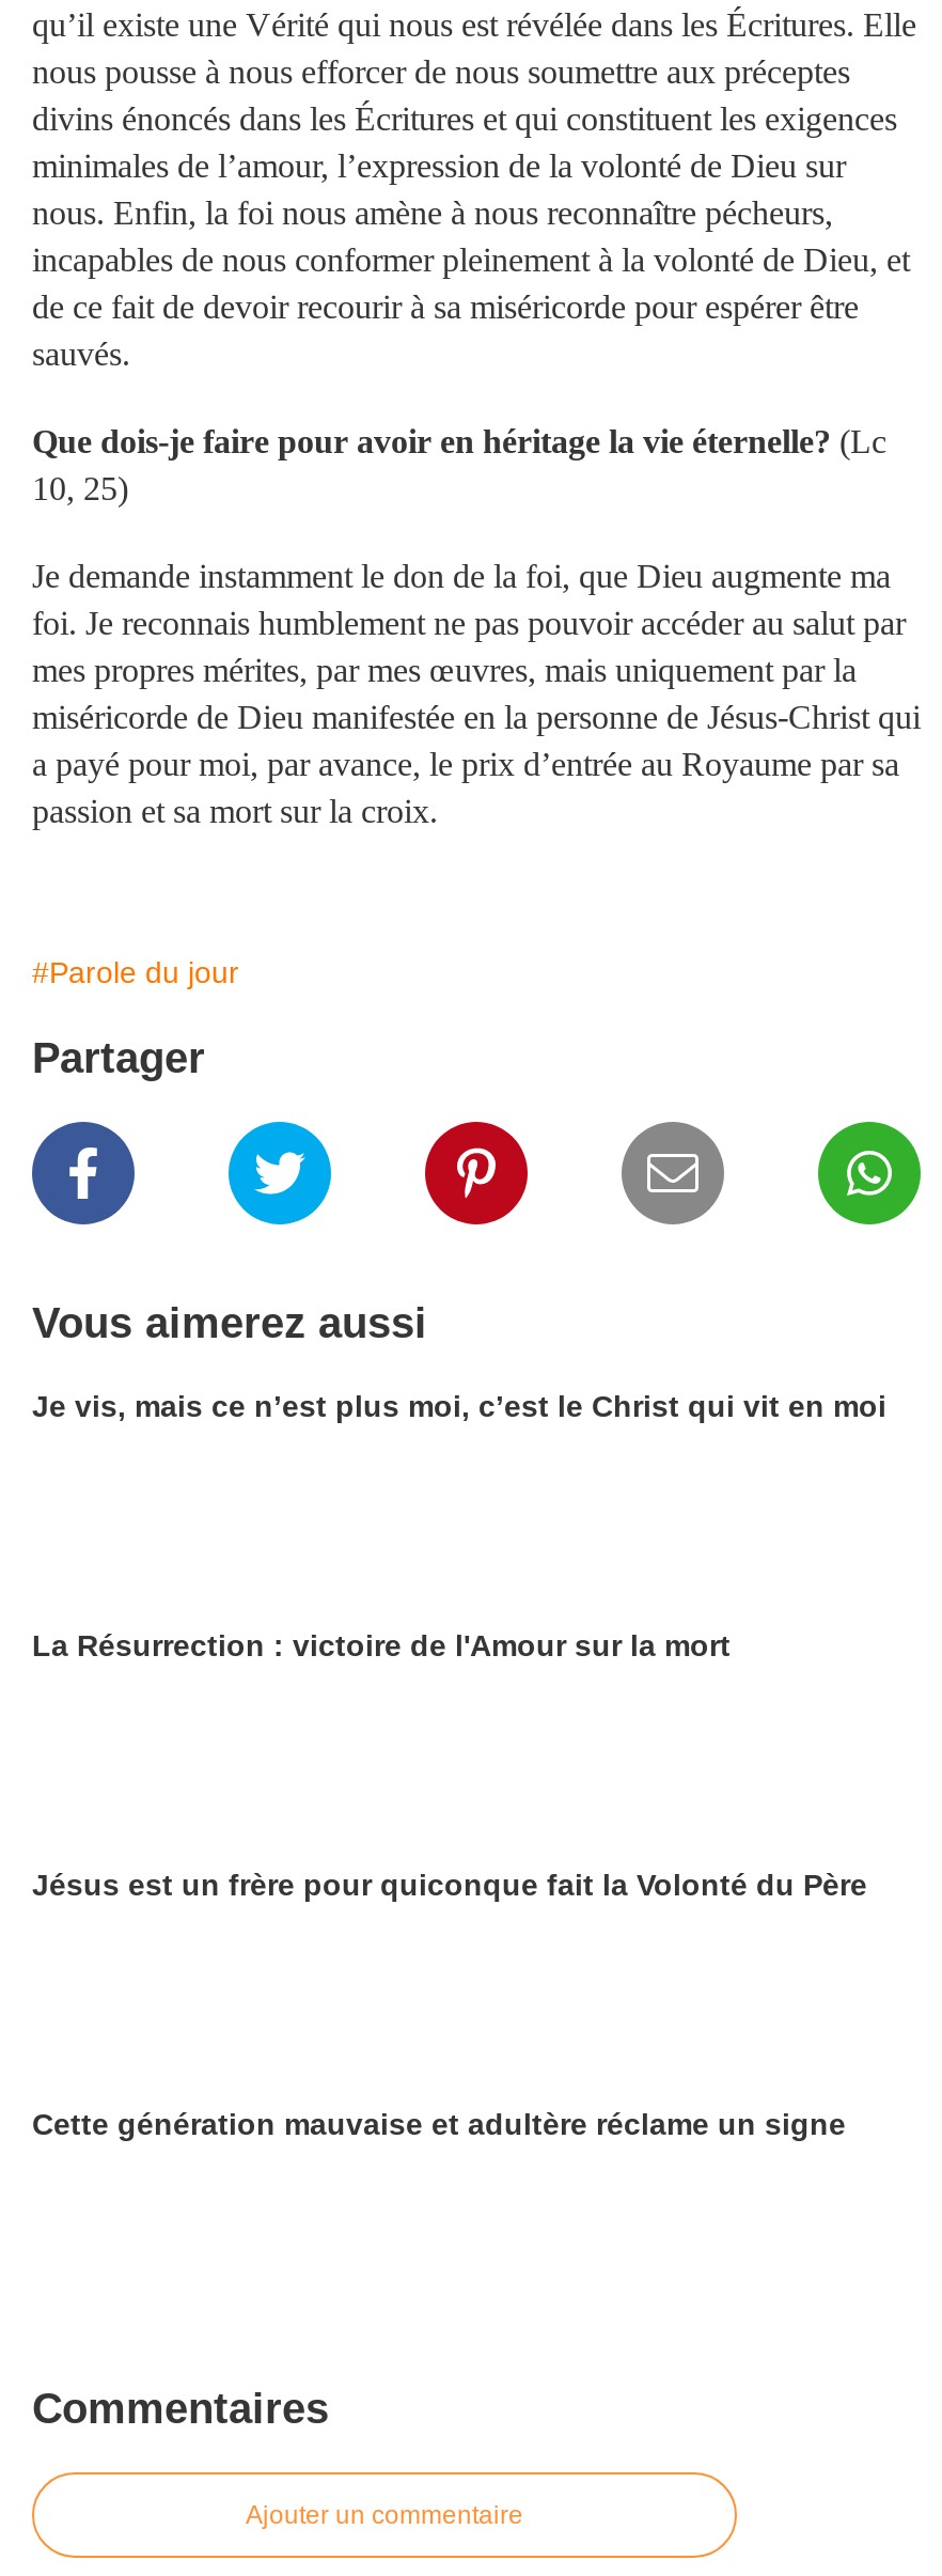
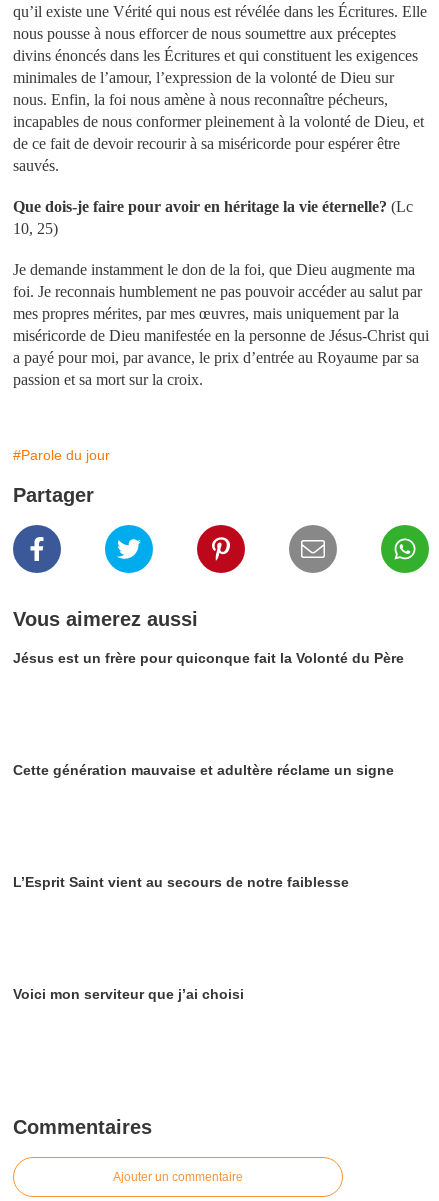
[32,1389,886,1423] Je vis, mais ce n’est plus moi, c’est le Christ qui vit en moi -> none
[32,1628,731,1662] La Résurrection : victoire de l'Amour sur la mort -> none
moved [32,1868,867,2141] -> [13,650,404,778]: Jésus est un frère pour quiconque fait la Volonté du Père | Cette génération mauvaise et adultère réclame un signe
none -> [13,874,349,890] L’Esprit Saint vient au secours de notre faiblesse
none -> [13,986,244,1002] Voici mon serviteur que j’ai choisi

